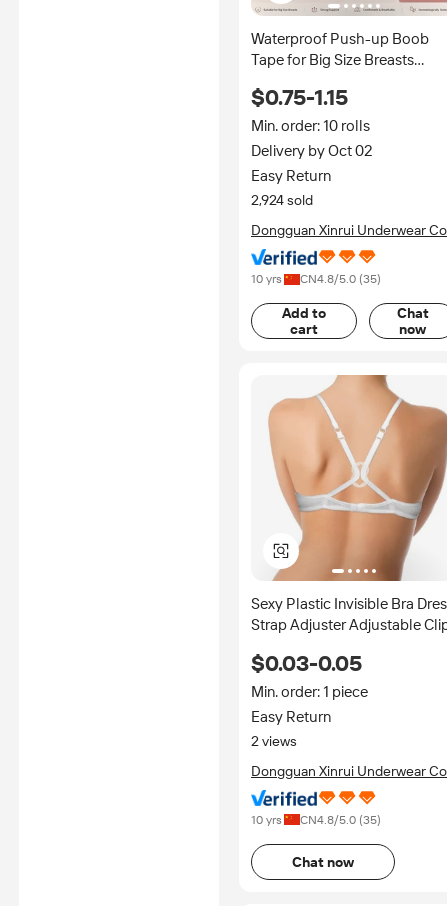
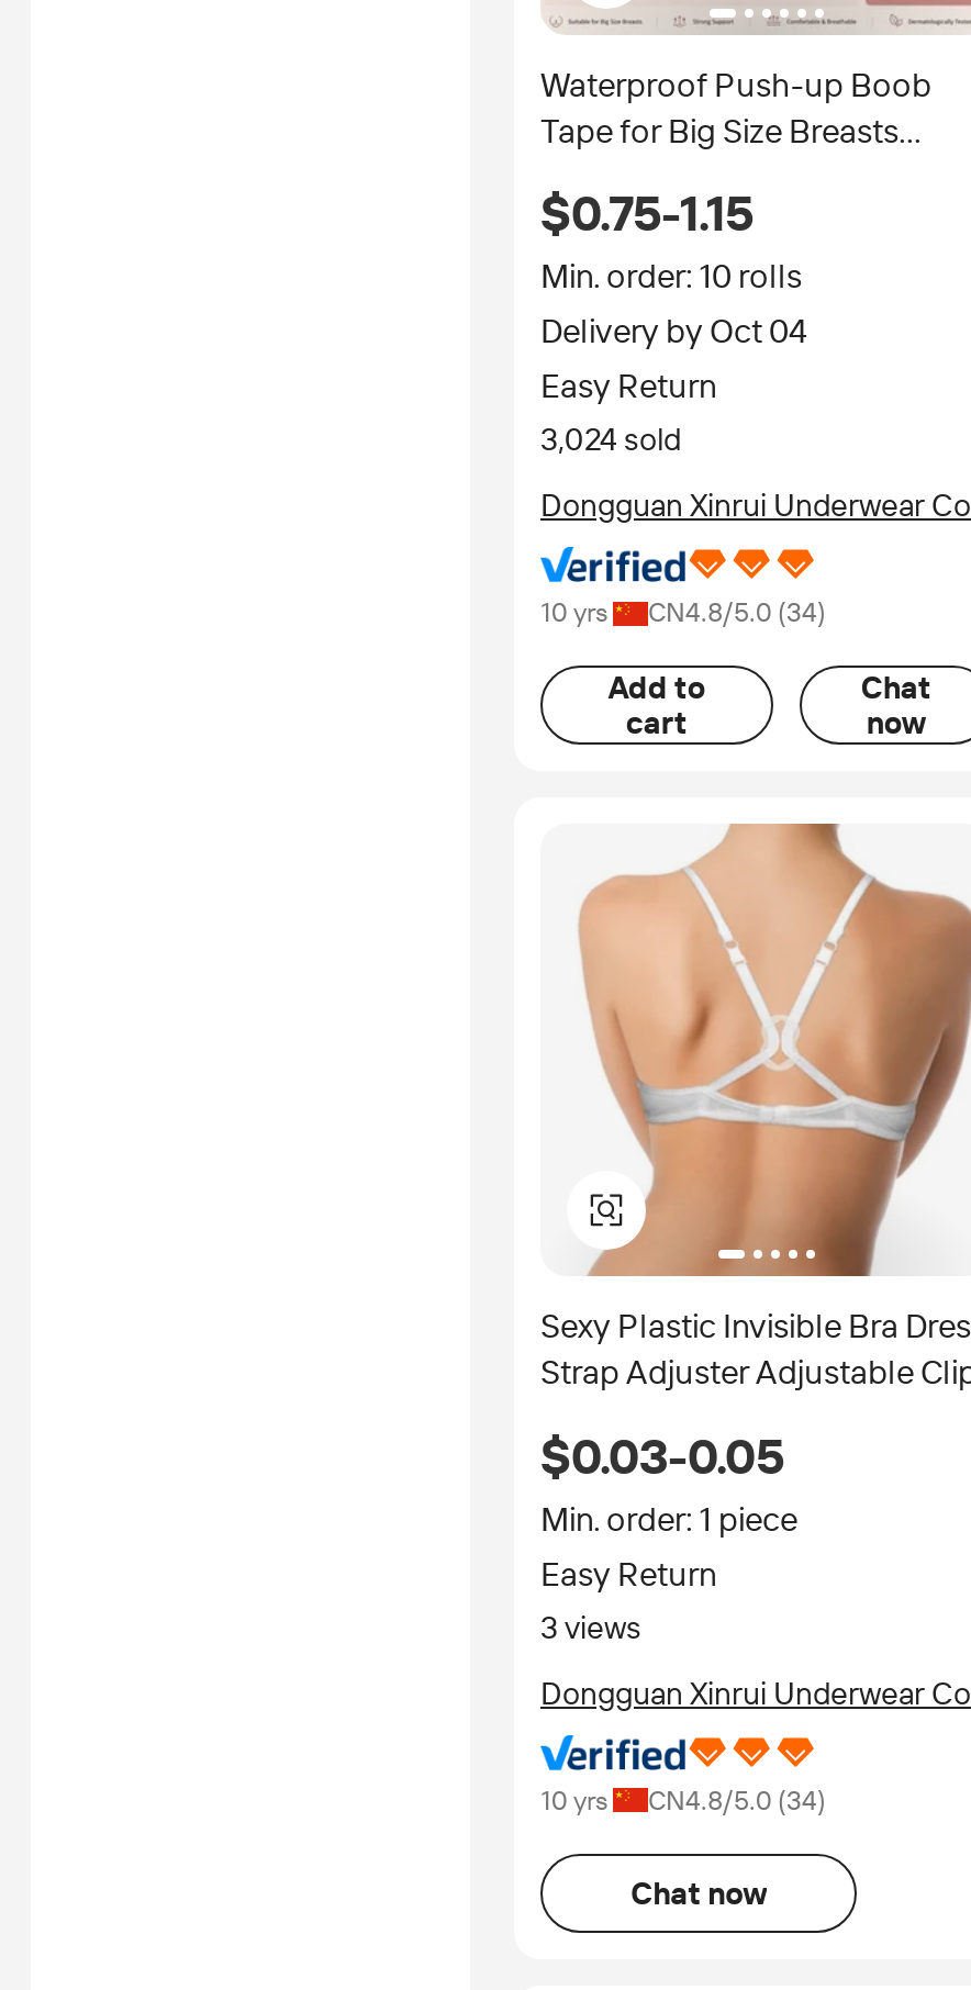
[251,142,373,160] Delivery by Oct 02 -> [540,312,806,352] Delivery by Oct 04
[251,192,313,208] 2,924 sold -> [540,422,681,457] 3,024 sold
[251,272,381,286] 10 yrs CN4.8/5.0 (35) -> [540,598,826,629] 10 yrs CN4.8/5.0 (34)
[251,733,297,749] 2 views -> [540,1610,641,1645] 3 views
[251,813,381,827] 10 yrs CN4.8/5.0 (35) -> [540,1785,826,1816] 10 yrs CN4.8/5.0 (34)

